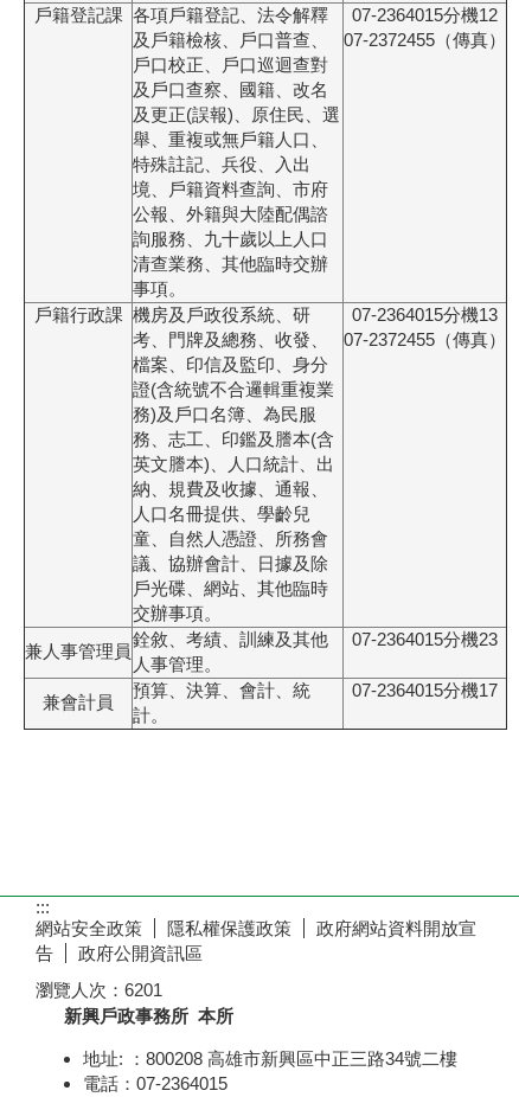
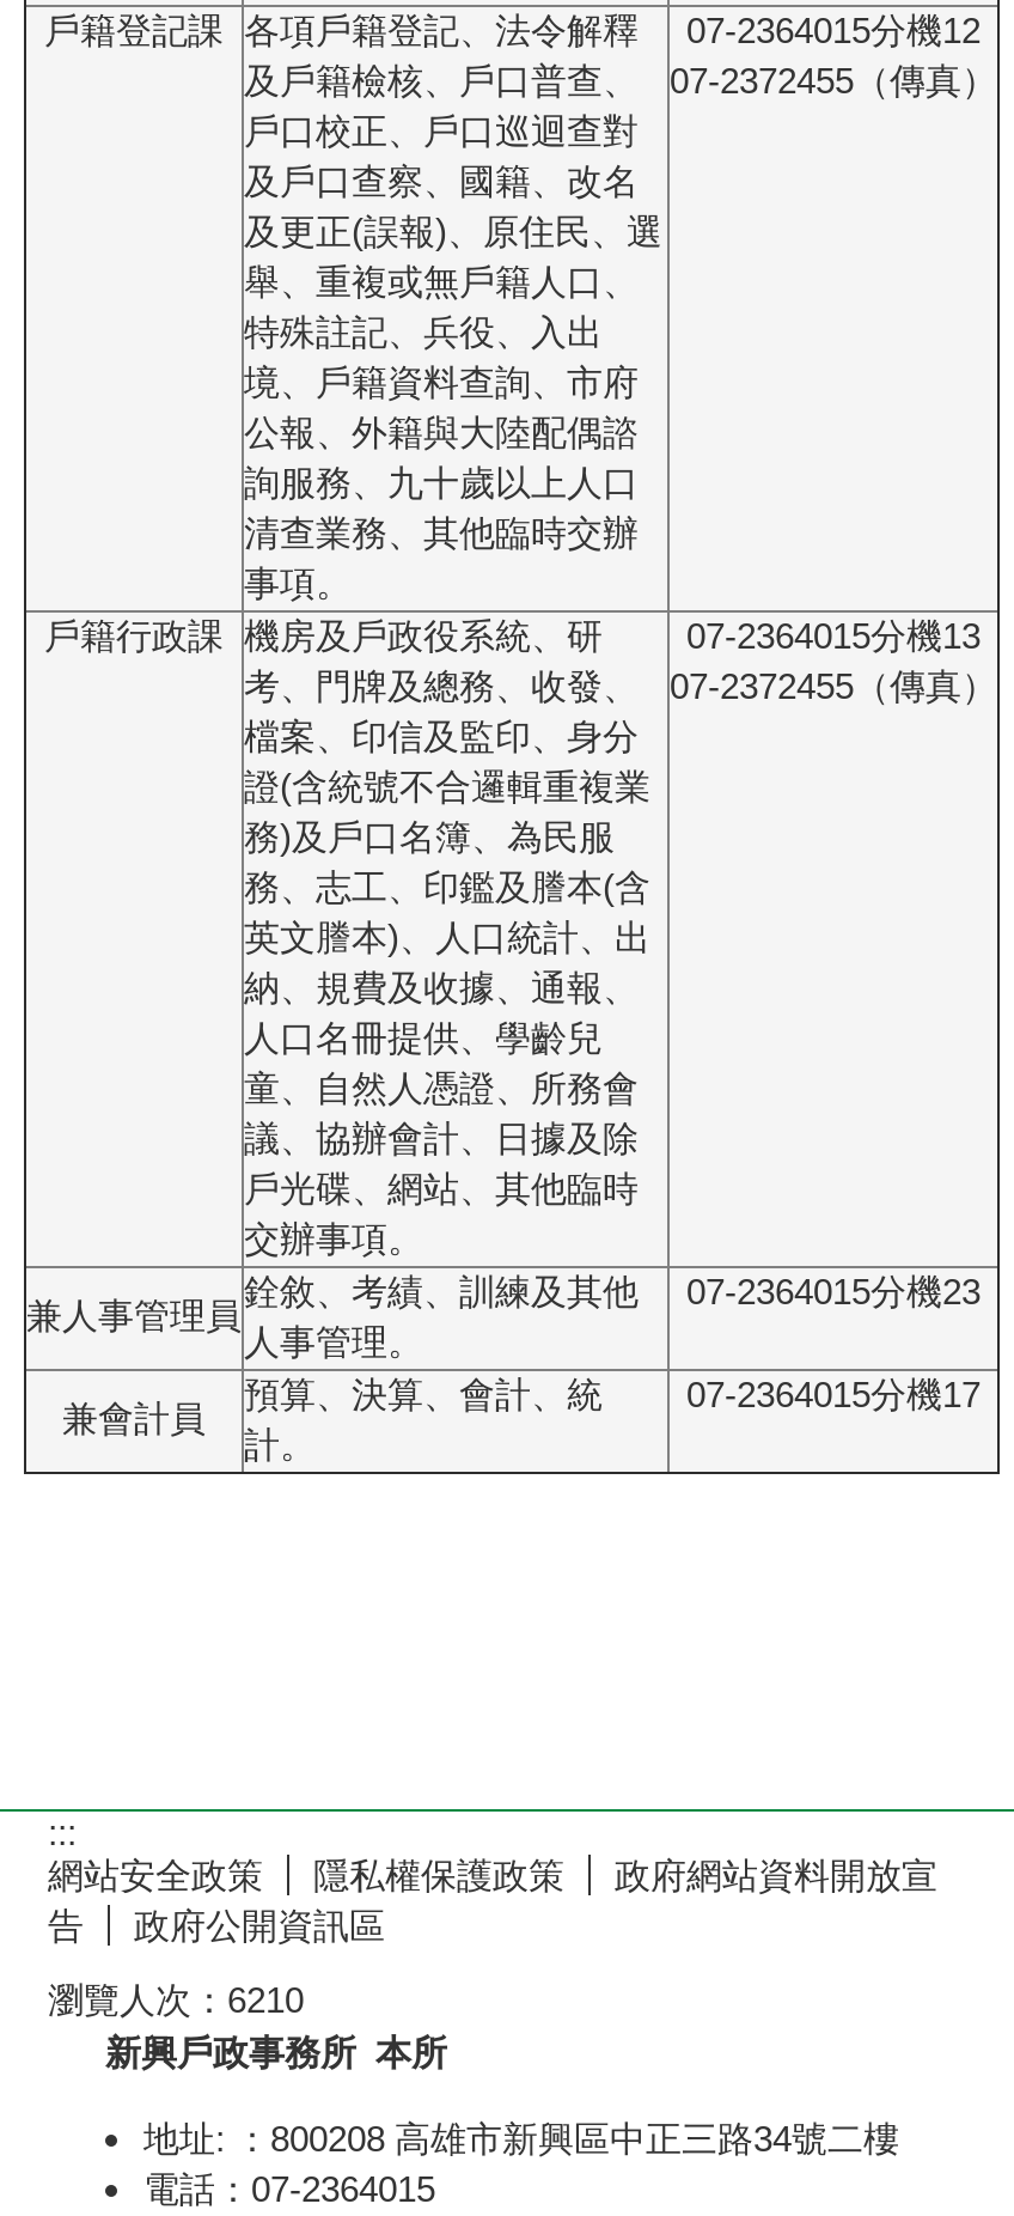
[36,980,162,1000] 瀏覽人次：6201 -> [48,1979,304,2020] 瀏覽人次：6210

